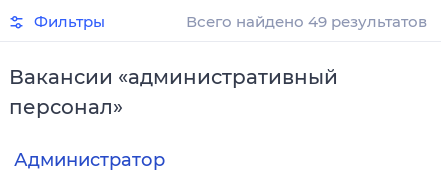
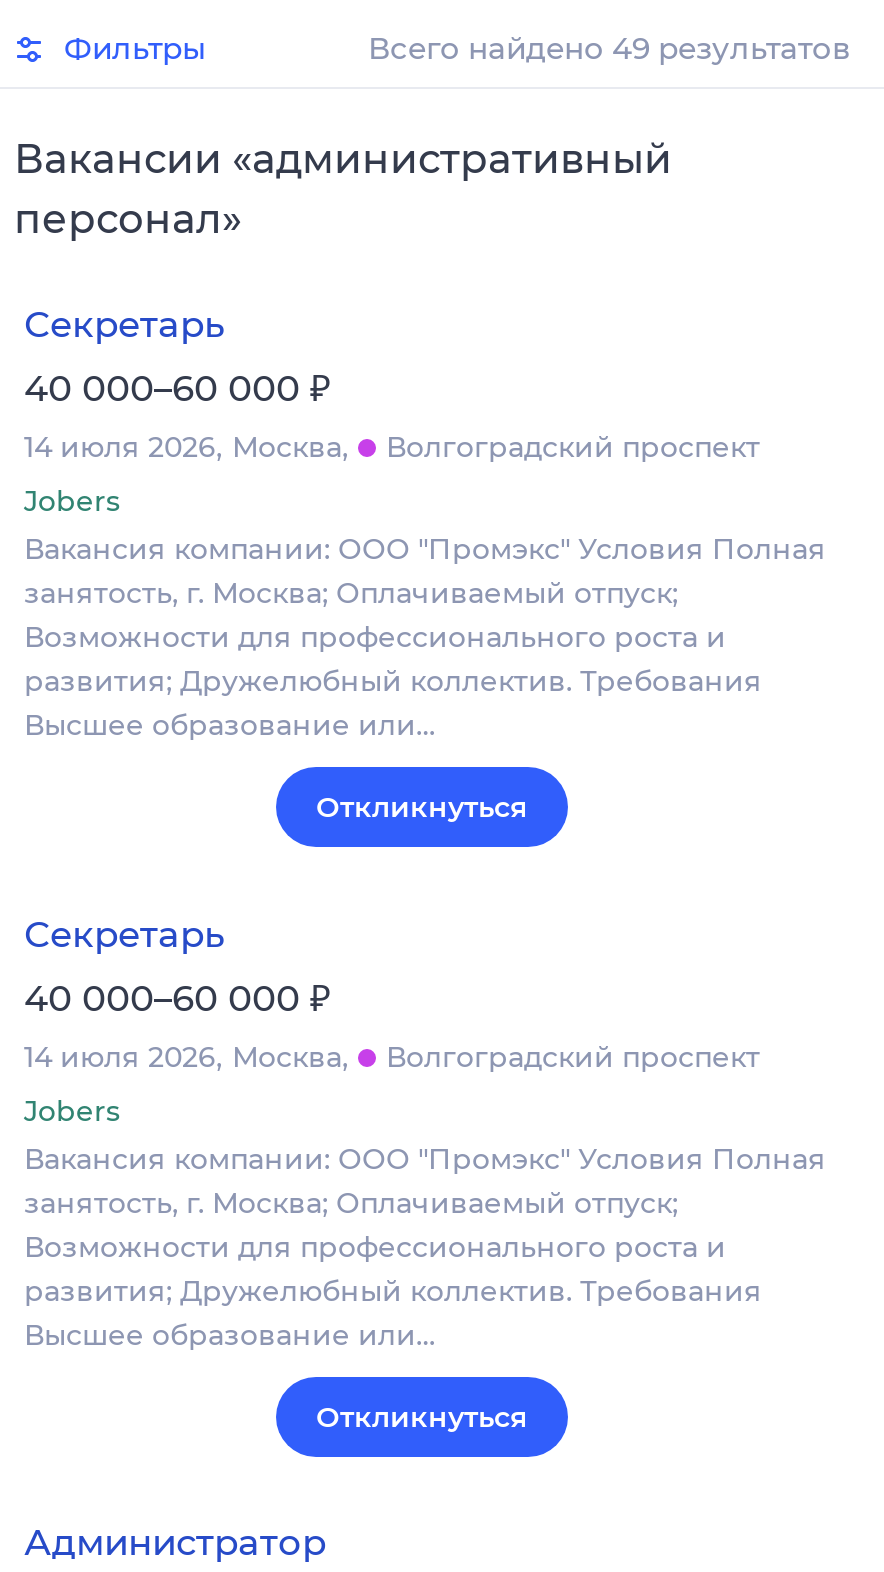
none -> [24,304,826,1434] Секретарь | 40 000–60 000 ₽ | 14 июля 2026 Москва | Волгоградский проспект | Jobers | Вакансия компании: ООО "Промэкс" Условия Полная | занятость, г. Москва; Оплачиваемый отпуск; | Возможности для профессионального роста и | развития; Дружелюбный коллектив. Требования | Высшее образование или… | Откликнуться | Секретарь | 40 000–60 000 ₽ | 14 июля 2026 Москва | Волгоградский проспект | Jobers | Вакансия компании: ООО "Промэкс" Условия Полная | занятость, г. Москва; Оплачиваемый отпуск; | Возможности для профессионального роста и | развития; Дружелюбный коллектив. Требования | Высшее образование или… | Откликнуться

